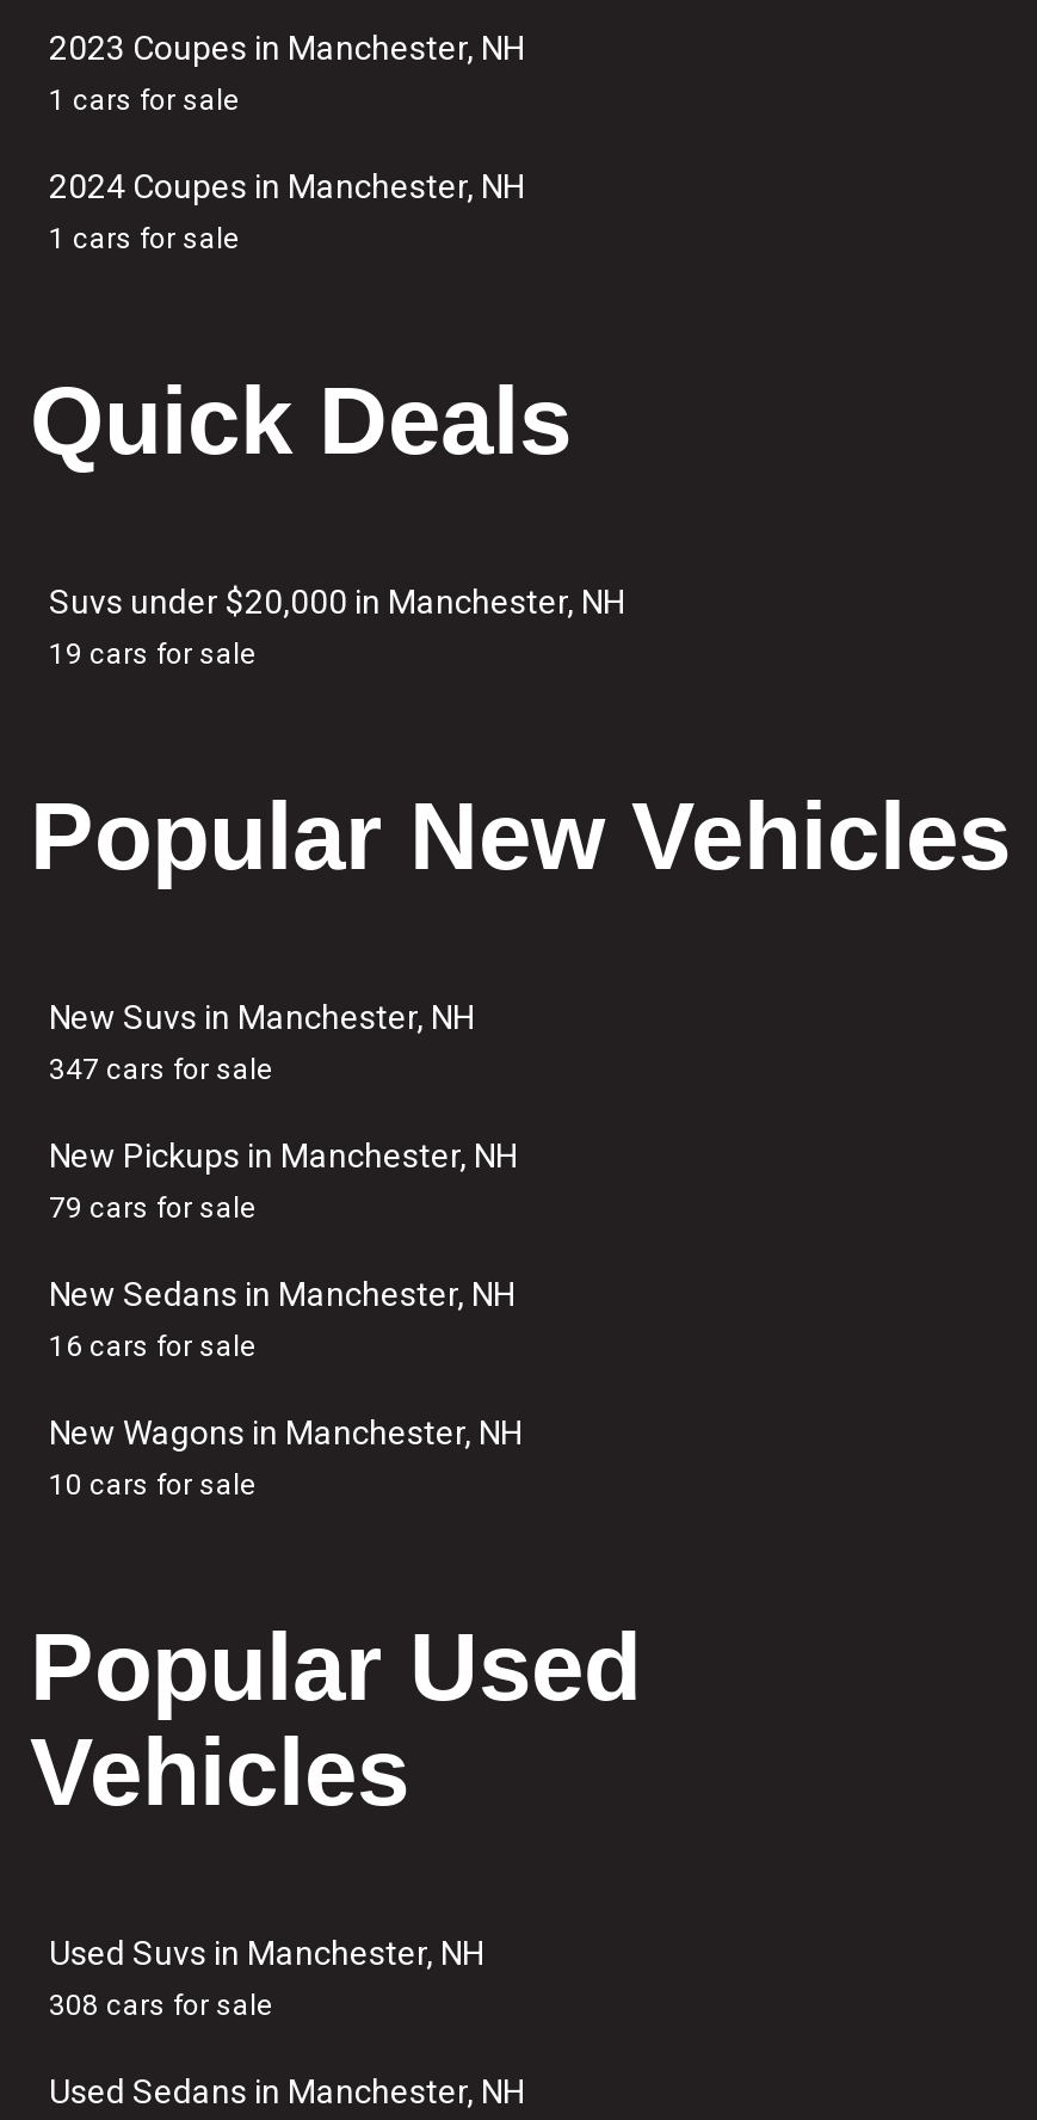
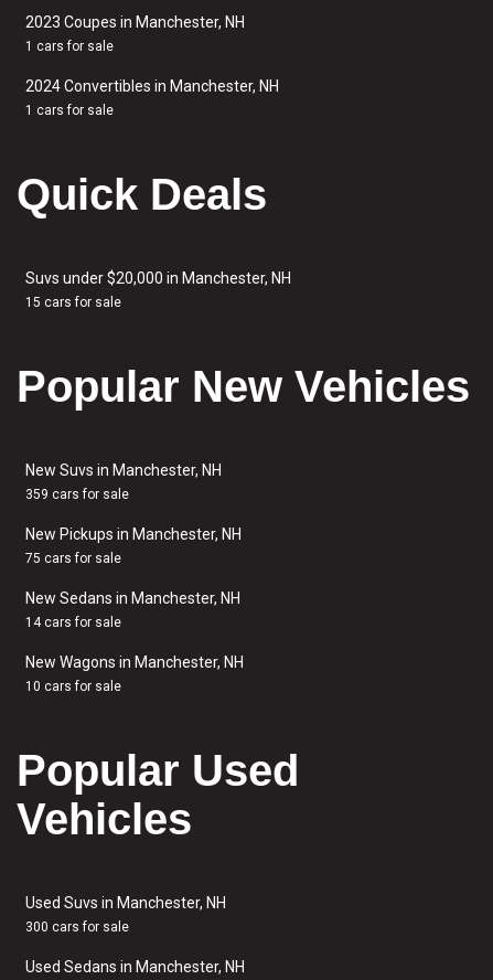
[49,167,524,205] 2024 Coupes in Manchester, NH -> [25,77,279,95] 2024 Convertibles in Manchester, NH
[49,637,257,671] 19 cars for sale -> [25,295,121,310] 15 cars for sale
[49,1053,273,1086] 347 cars for sale -> [25,487,129,502] 359 cars for sale
[49,1191,257,1225] 79 cars for sale -> [25,551,121,566] 75 cars for sale
[49,1330,257,1363] 16 cars for sale -> [25,615,121,630] 14 cars for sale
[49,1989,273,2022] 308 cars for sale -> [25,919,129,935] 300 cars for sale

